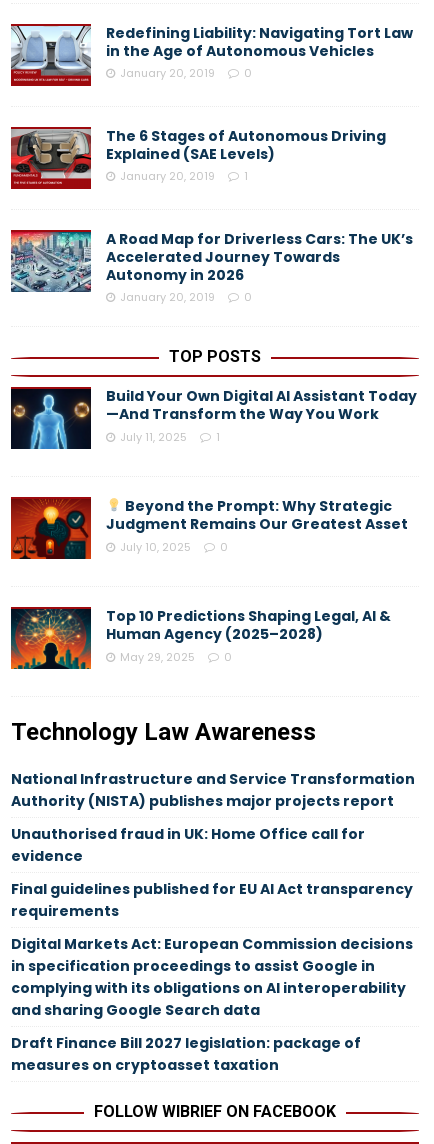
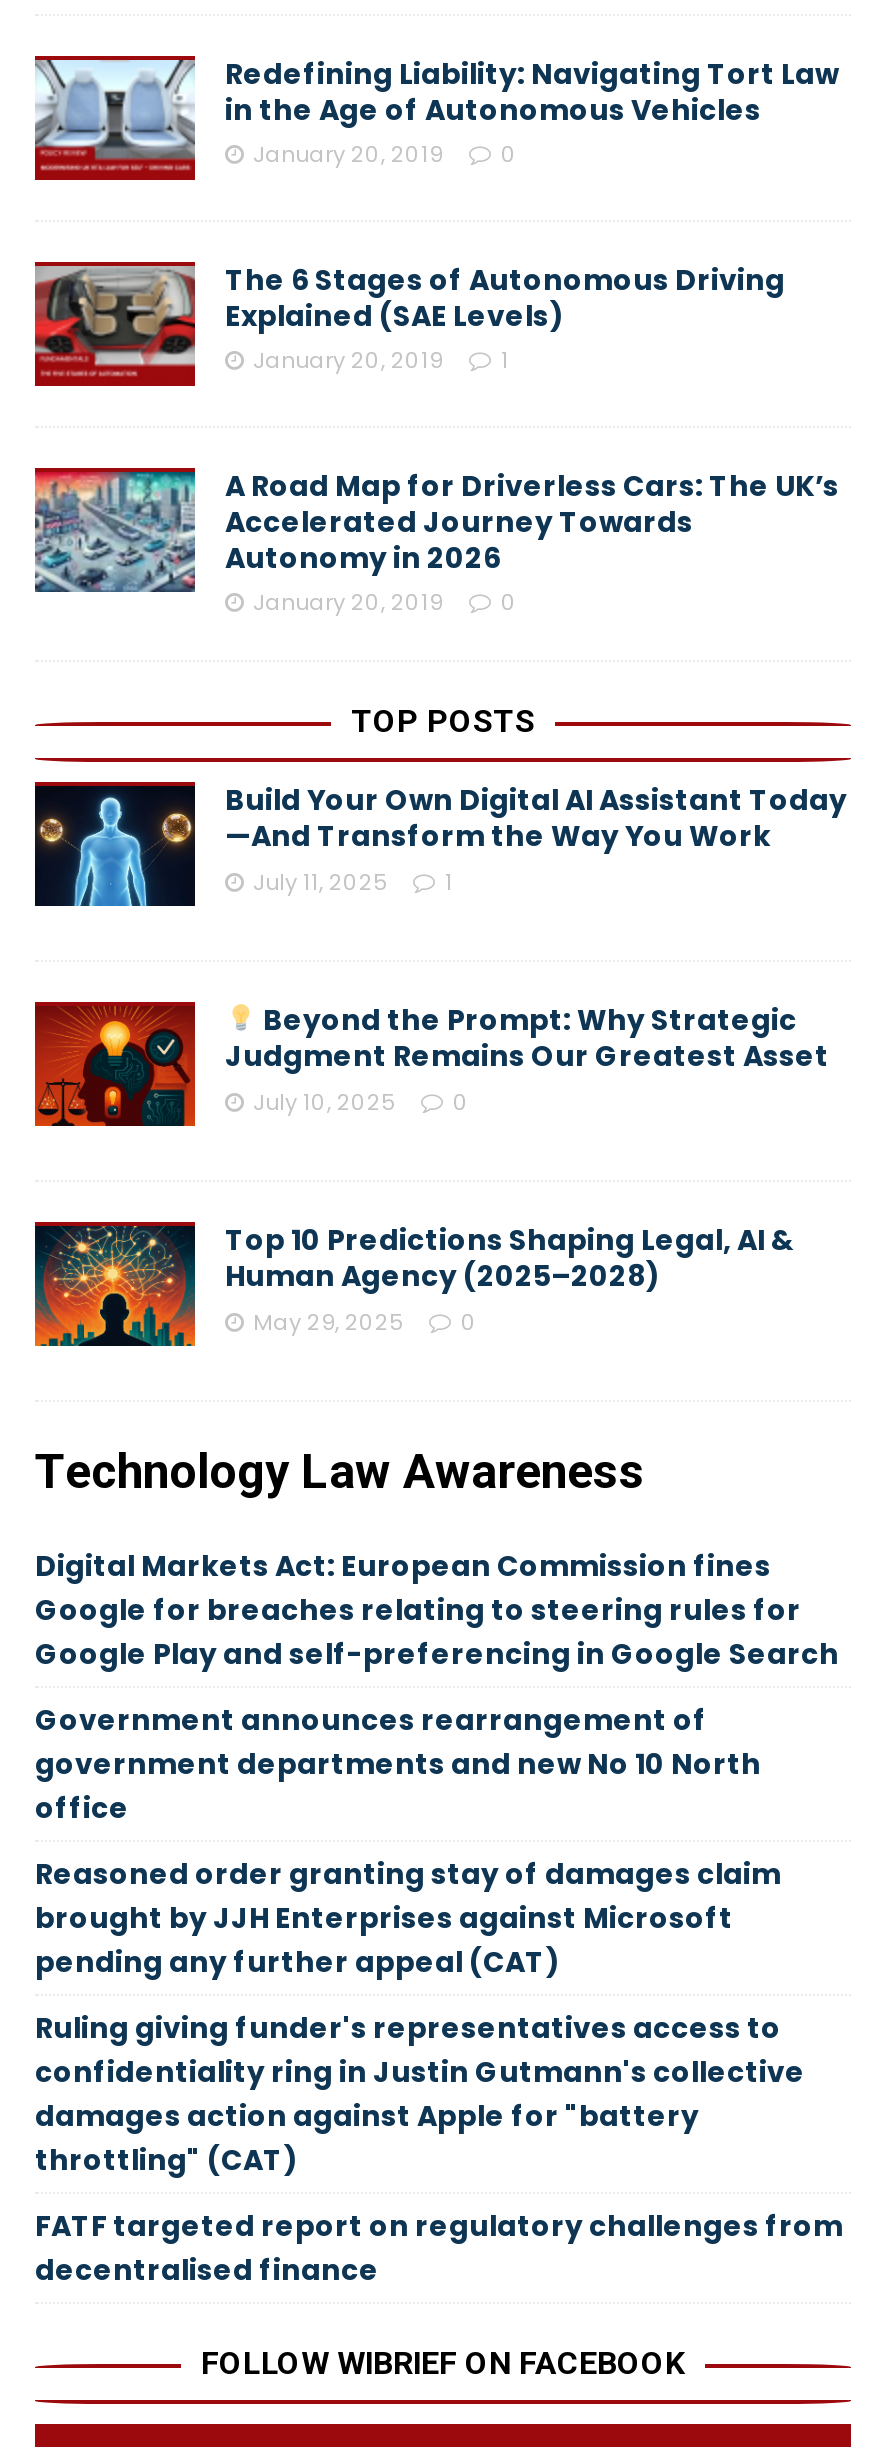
[11,769,415,811] National Infrastructure and Service Transformation | Authority (NISTA) publishes major projects report -> [35,1546,839,1674] Digital Markets Act: European Commission fines | Google for breaches relating to steering rules for | Google Play and self-preferencing in Google Search
[11,824,365,866] Unauthorised fraud in UK: Home Office call for | evidence -> [35,1700,761,1828] Government announces rearrangement of | government departments and new No 10 North | office
[11,879,413,921] Final guidelines published for EU AI Act transparency | requirements -> [35,1854,781,1982] Reasoned order granting stay of damages claim | brought by JJH Enterprises against Microsoft | pending any further appeal (CAT)
[11,934,413,1020] Digital Markets Act: European Commission decisions | in specification proceedings to assist Google in | complying with its obligations on AI interoperability | and sharing Google Search data -> [35,2008,805,2180] Ruling giving funder's representatives access to | confidentiality ring in Justin Gutmann's collective | damages action against Apple for "battery | throttling" (CAT)
[11,1033,361,1075] Draft Finance Bill 2027 legislation: package of | measures on cryptoasset taxation -> [35,2206,843,2290] FATF targeted report on regulatory challenges from | decentralised finance

